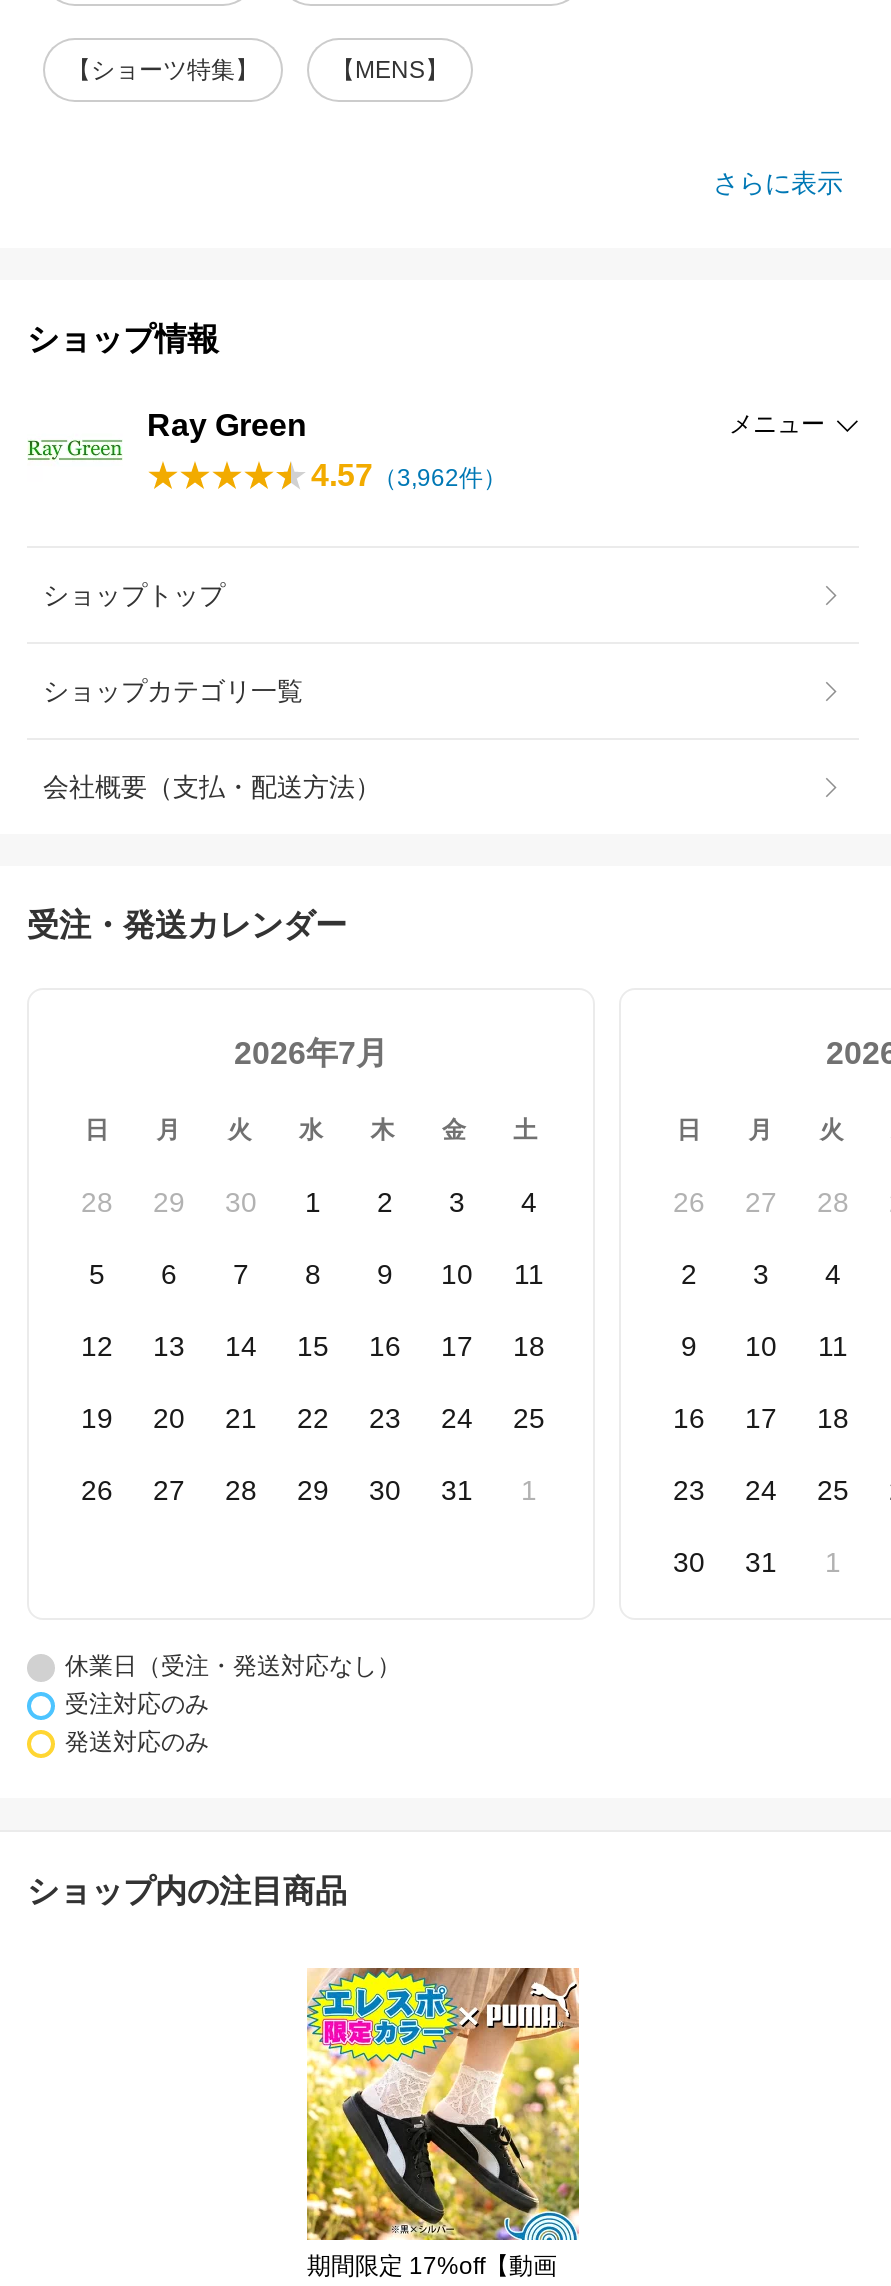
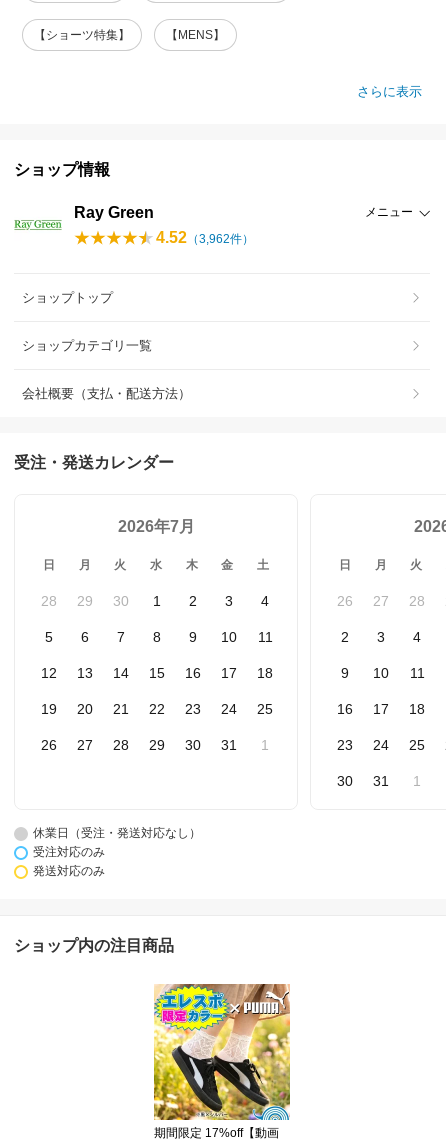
[311,458,507,492] 4.57（3,962件） -> [156,229,254,246] 4.52（3,962件）

